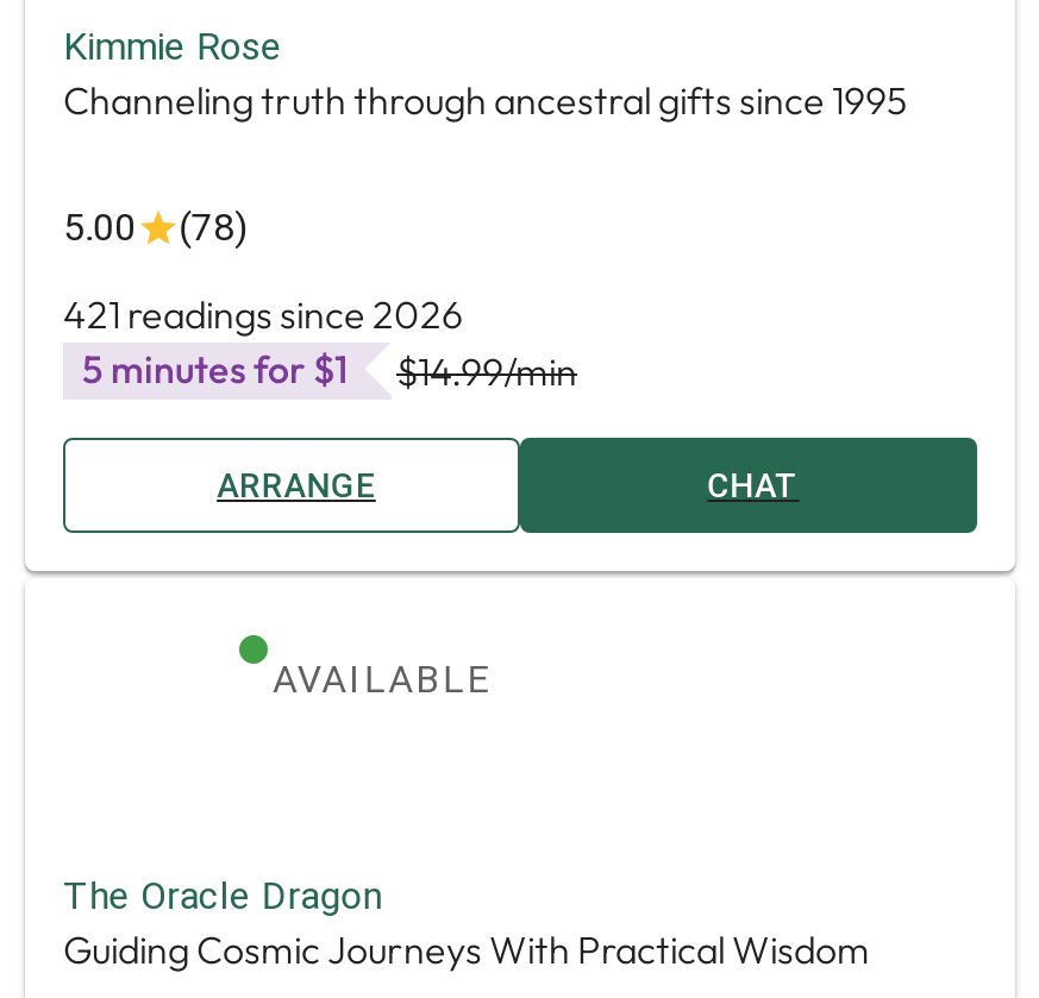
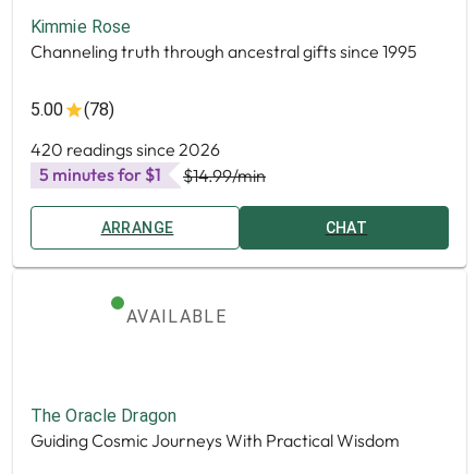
[63,290,463,338] 421 readings since 2026 -> [30,138,220,160] 420 readings since 2026

